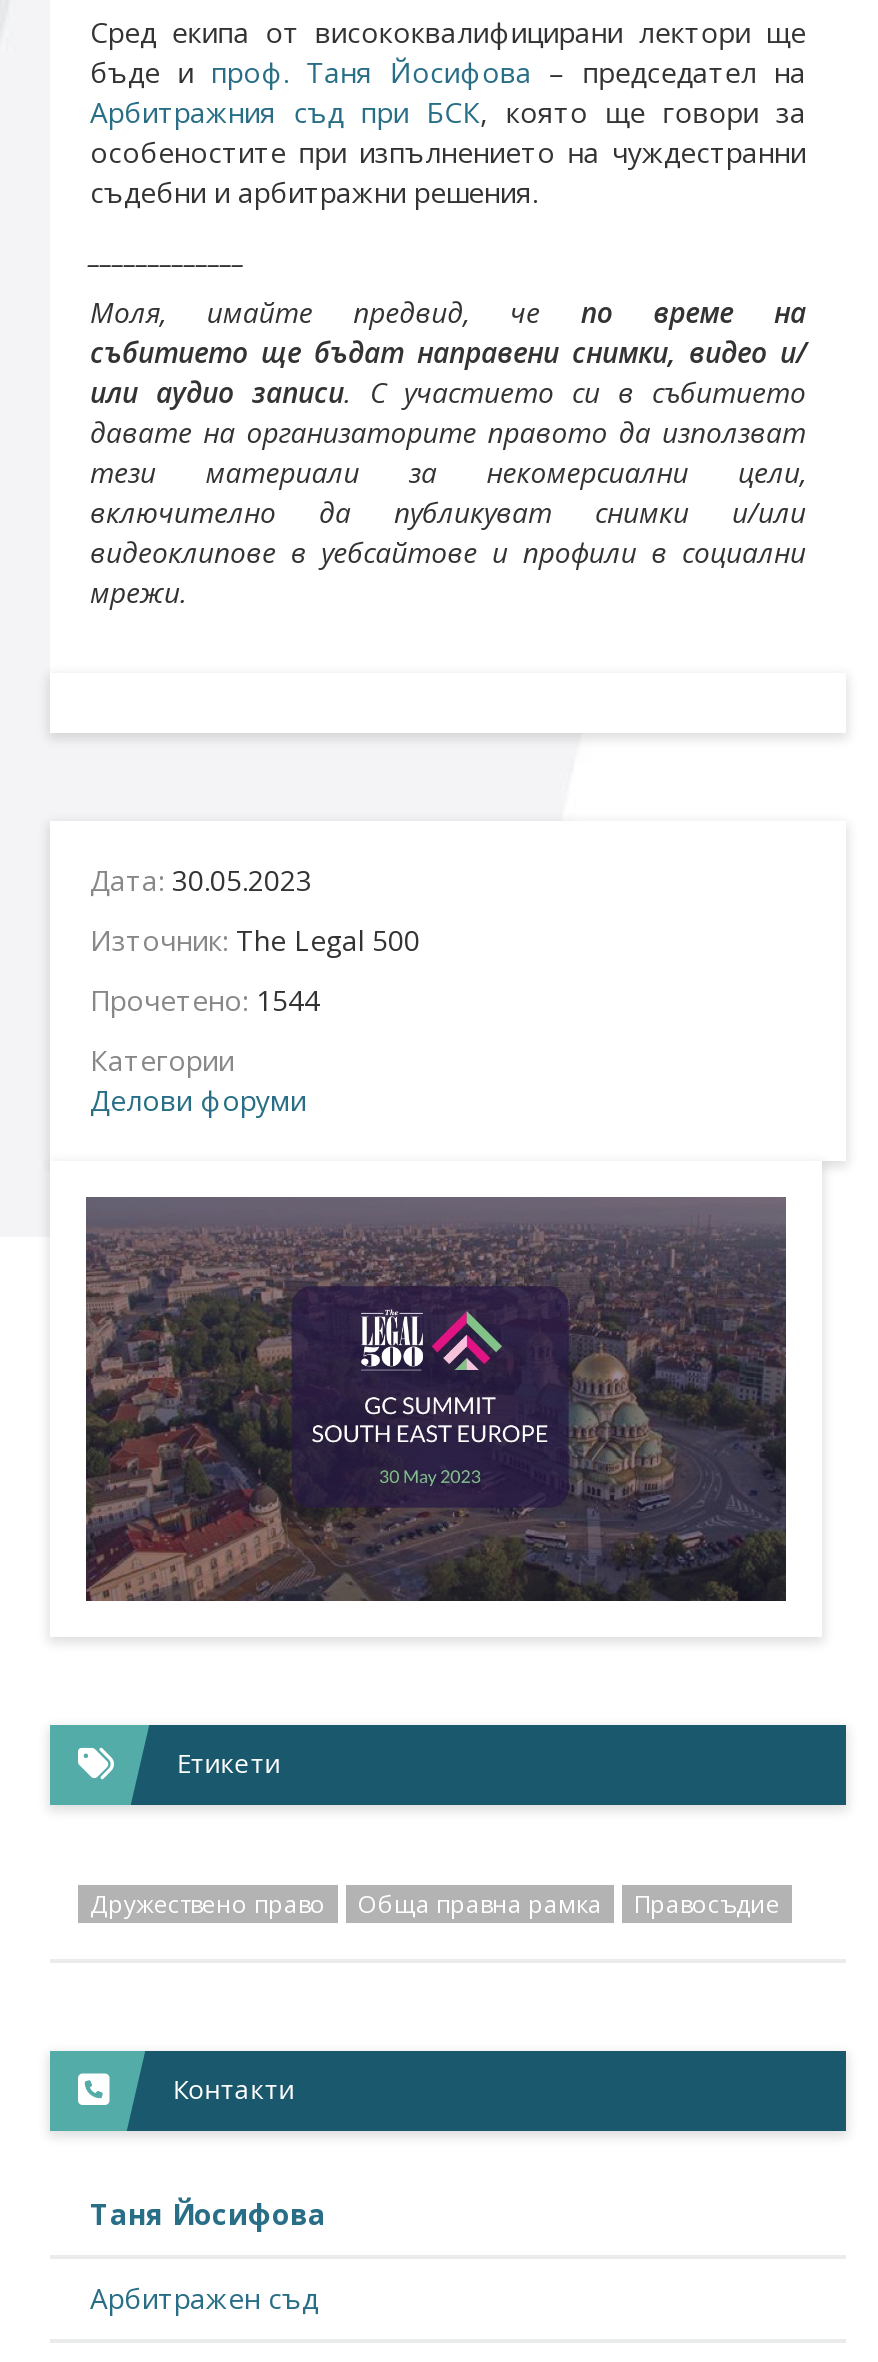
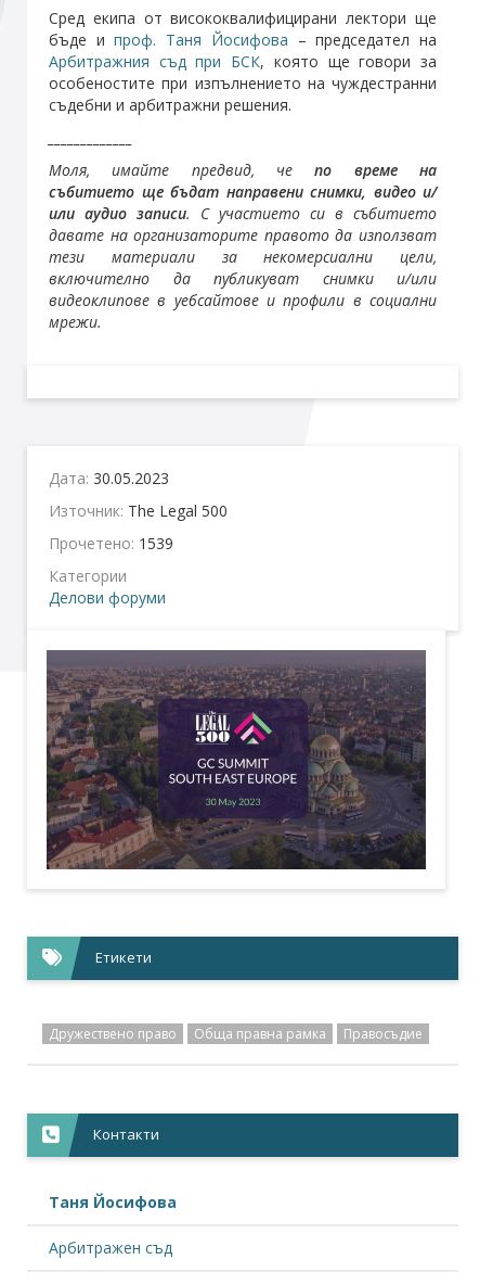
[90,981,320,1019] Прочетено: 1544 -> [49,533,173,554] Прочетено: 1539

